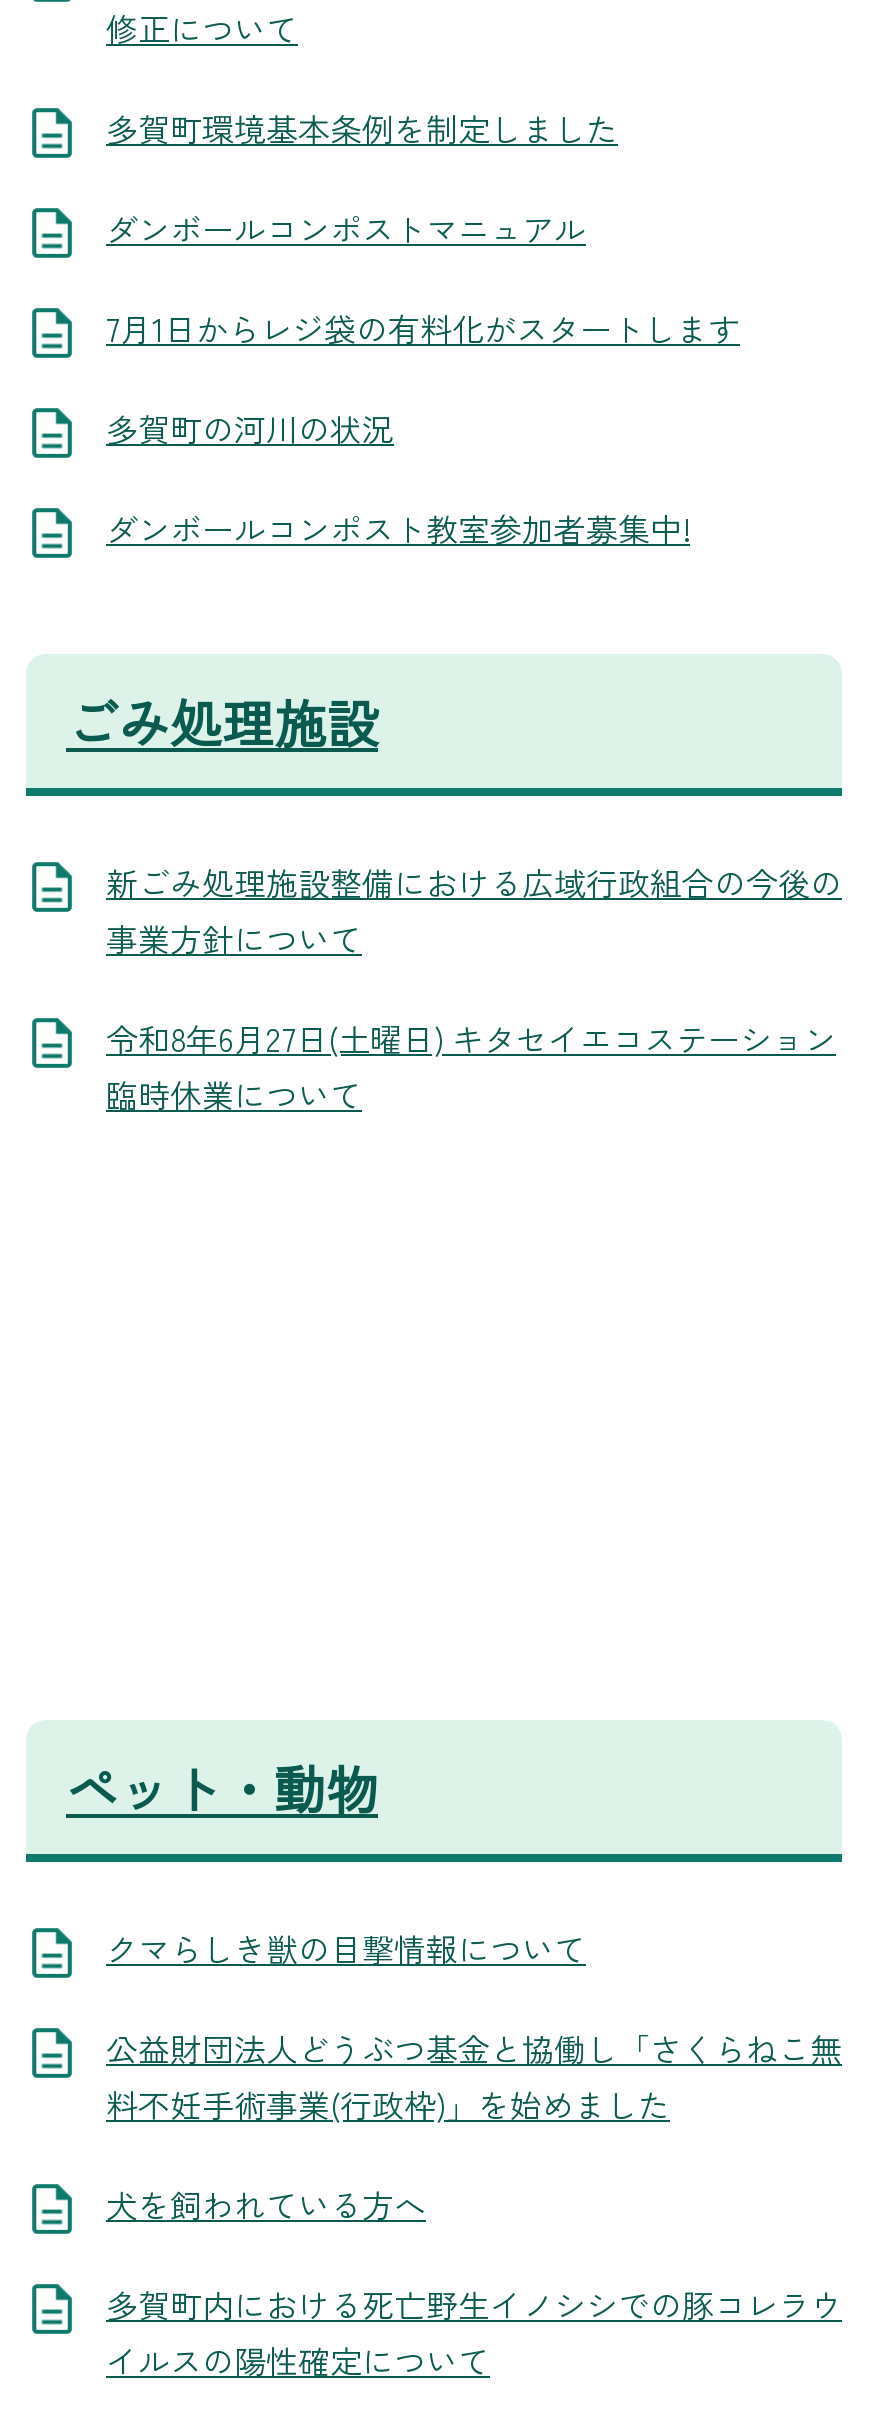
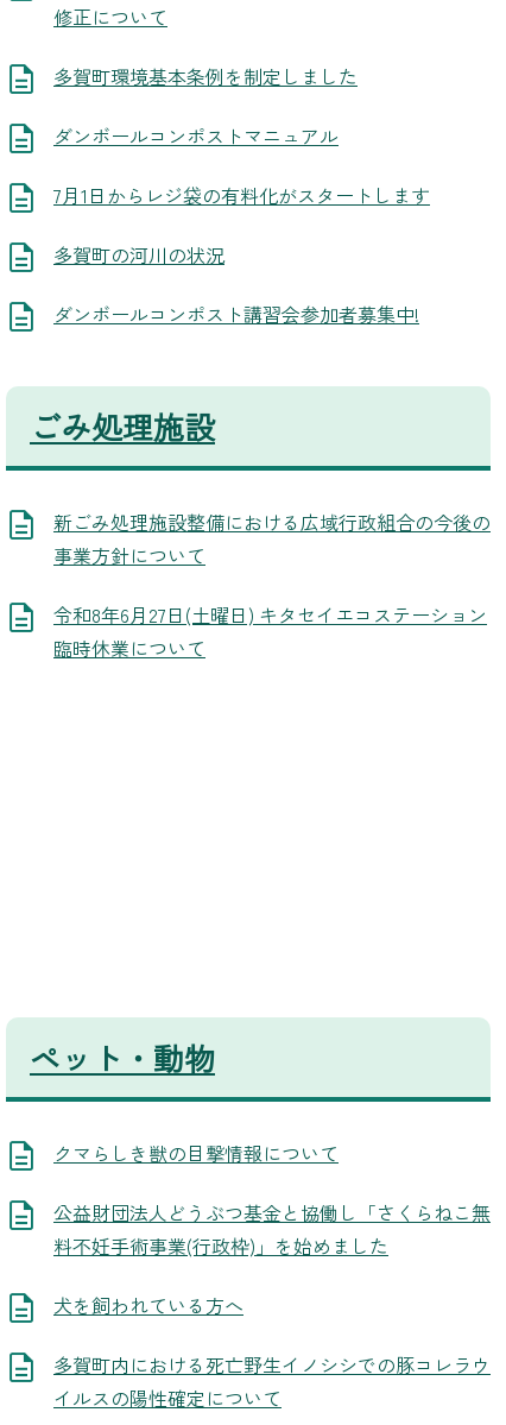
[106,504,690,552] ダンボールコンポスト教室参加者募集中! -> [53,299,419,328] ダンボールコンポスト講習会参加者募集中!

